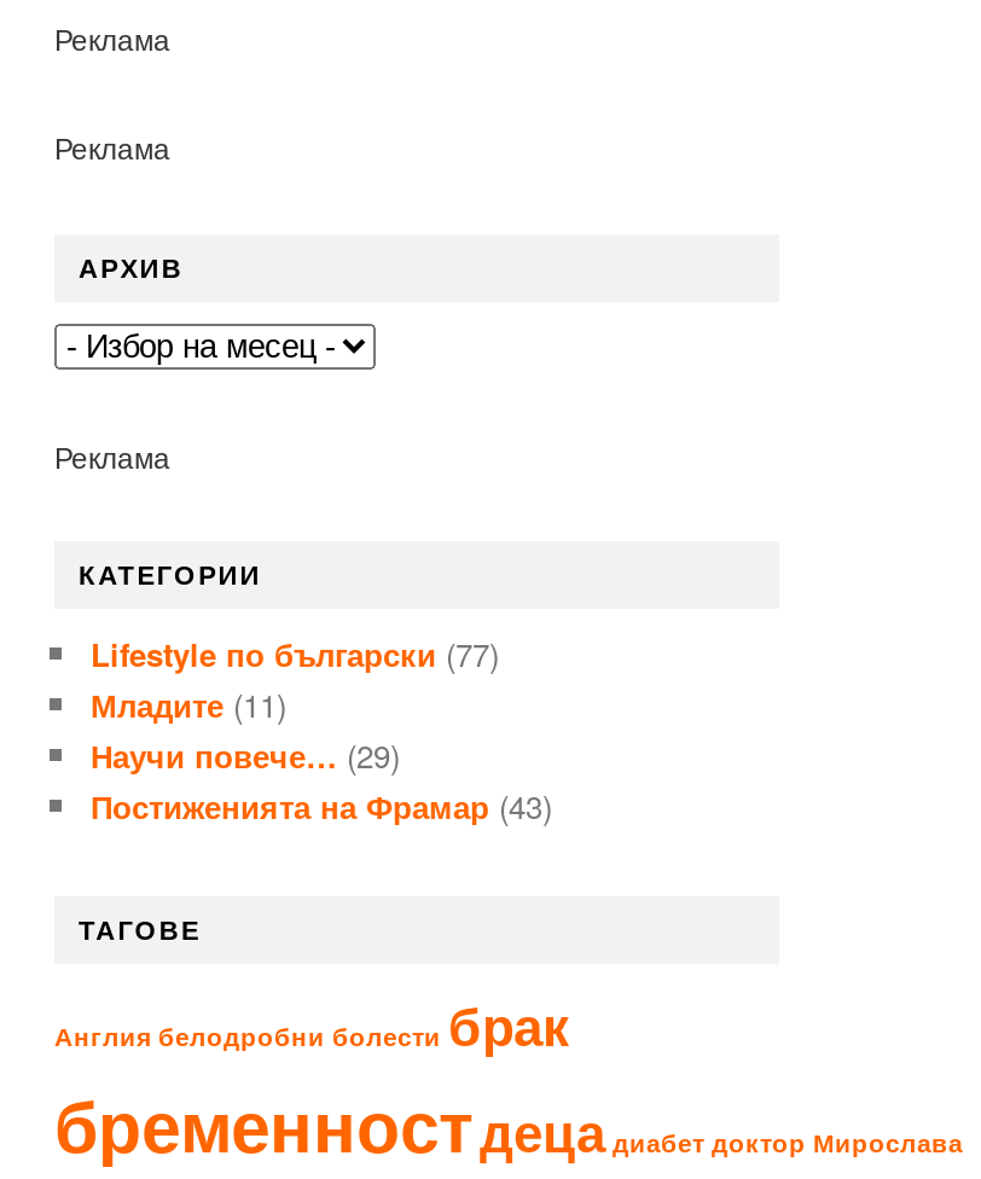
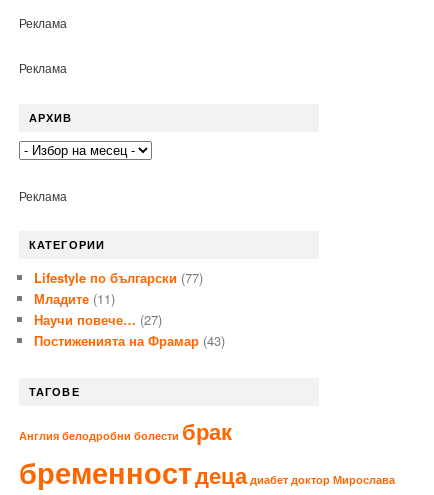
[91,733,400,779] Научи повече… (29) -> [34,310,162,329] Научи повече… (27)

